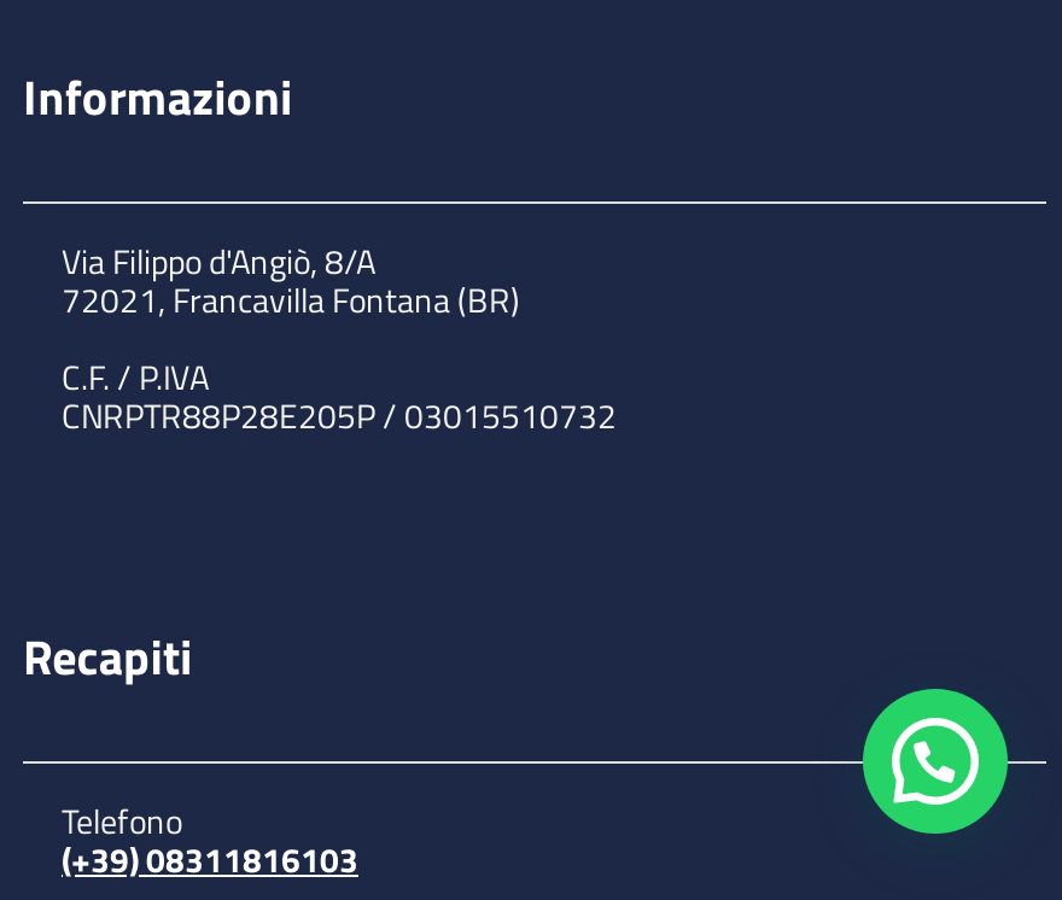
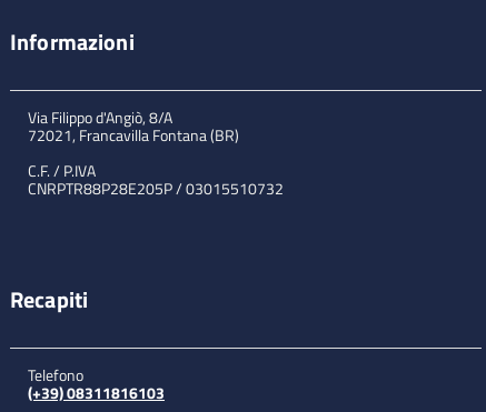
[860,686,1010,836] [image] -> none

